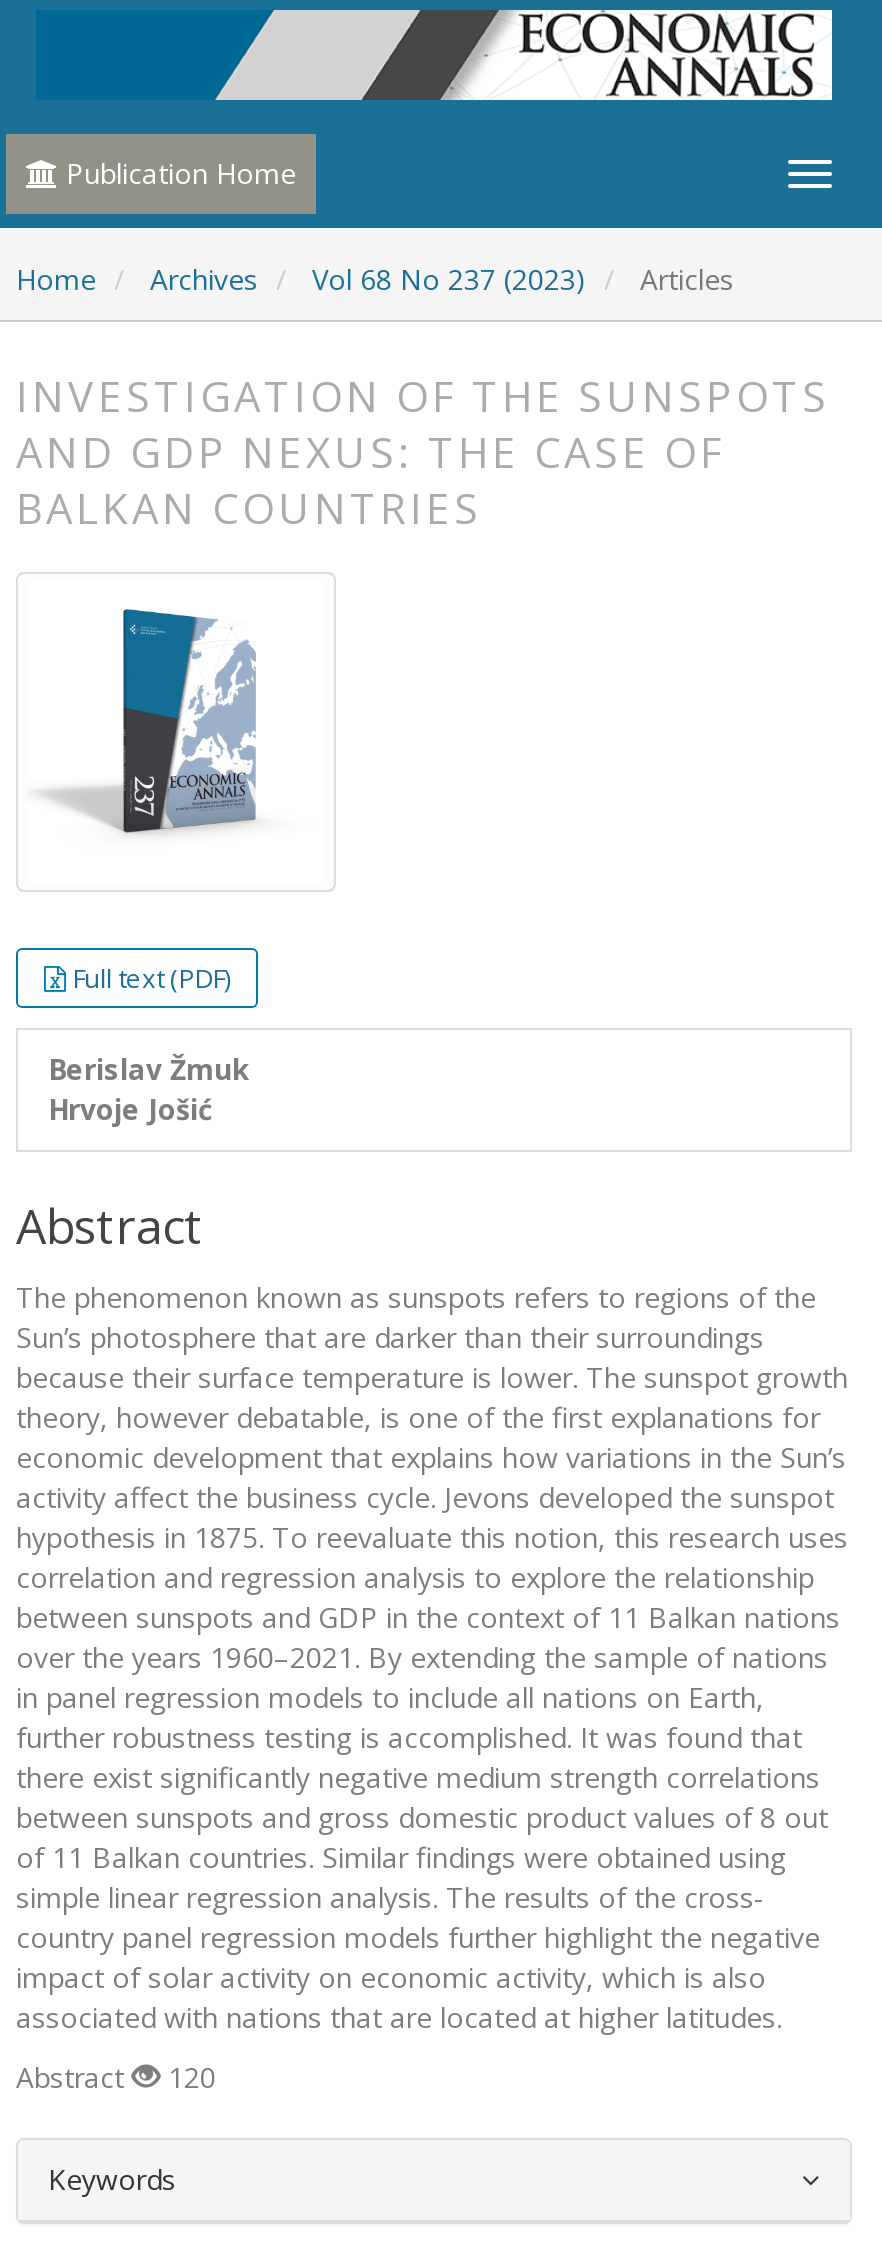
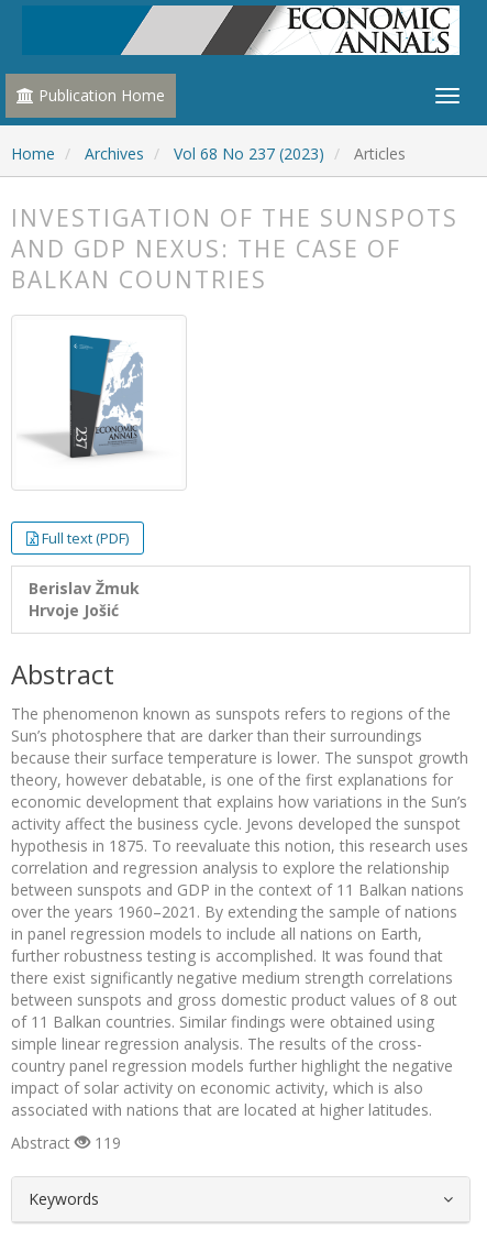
[16,2058,216,2096] Abstract 120 -> [11,1132,121,1153] Abstract 119

